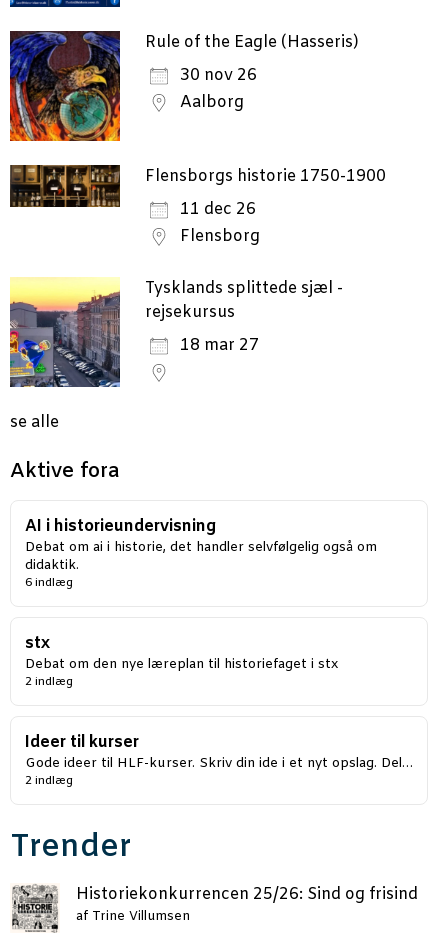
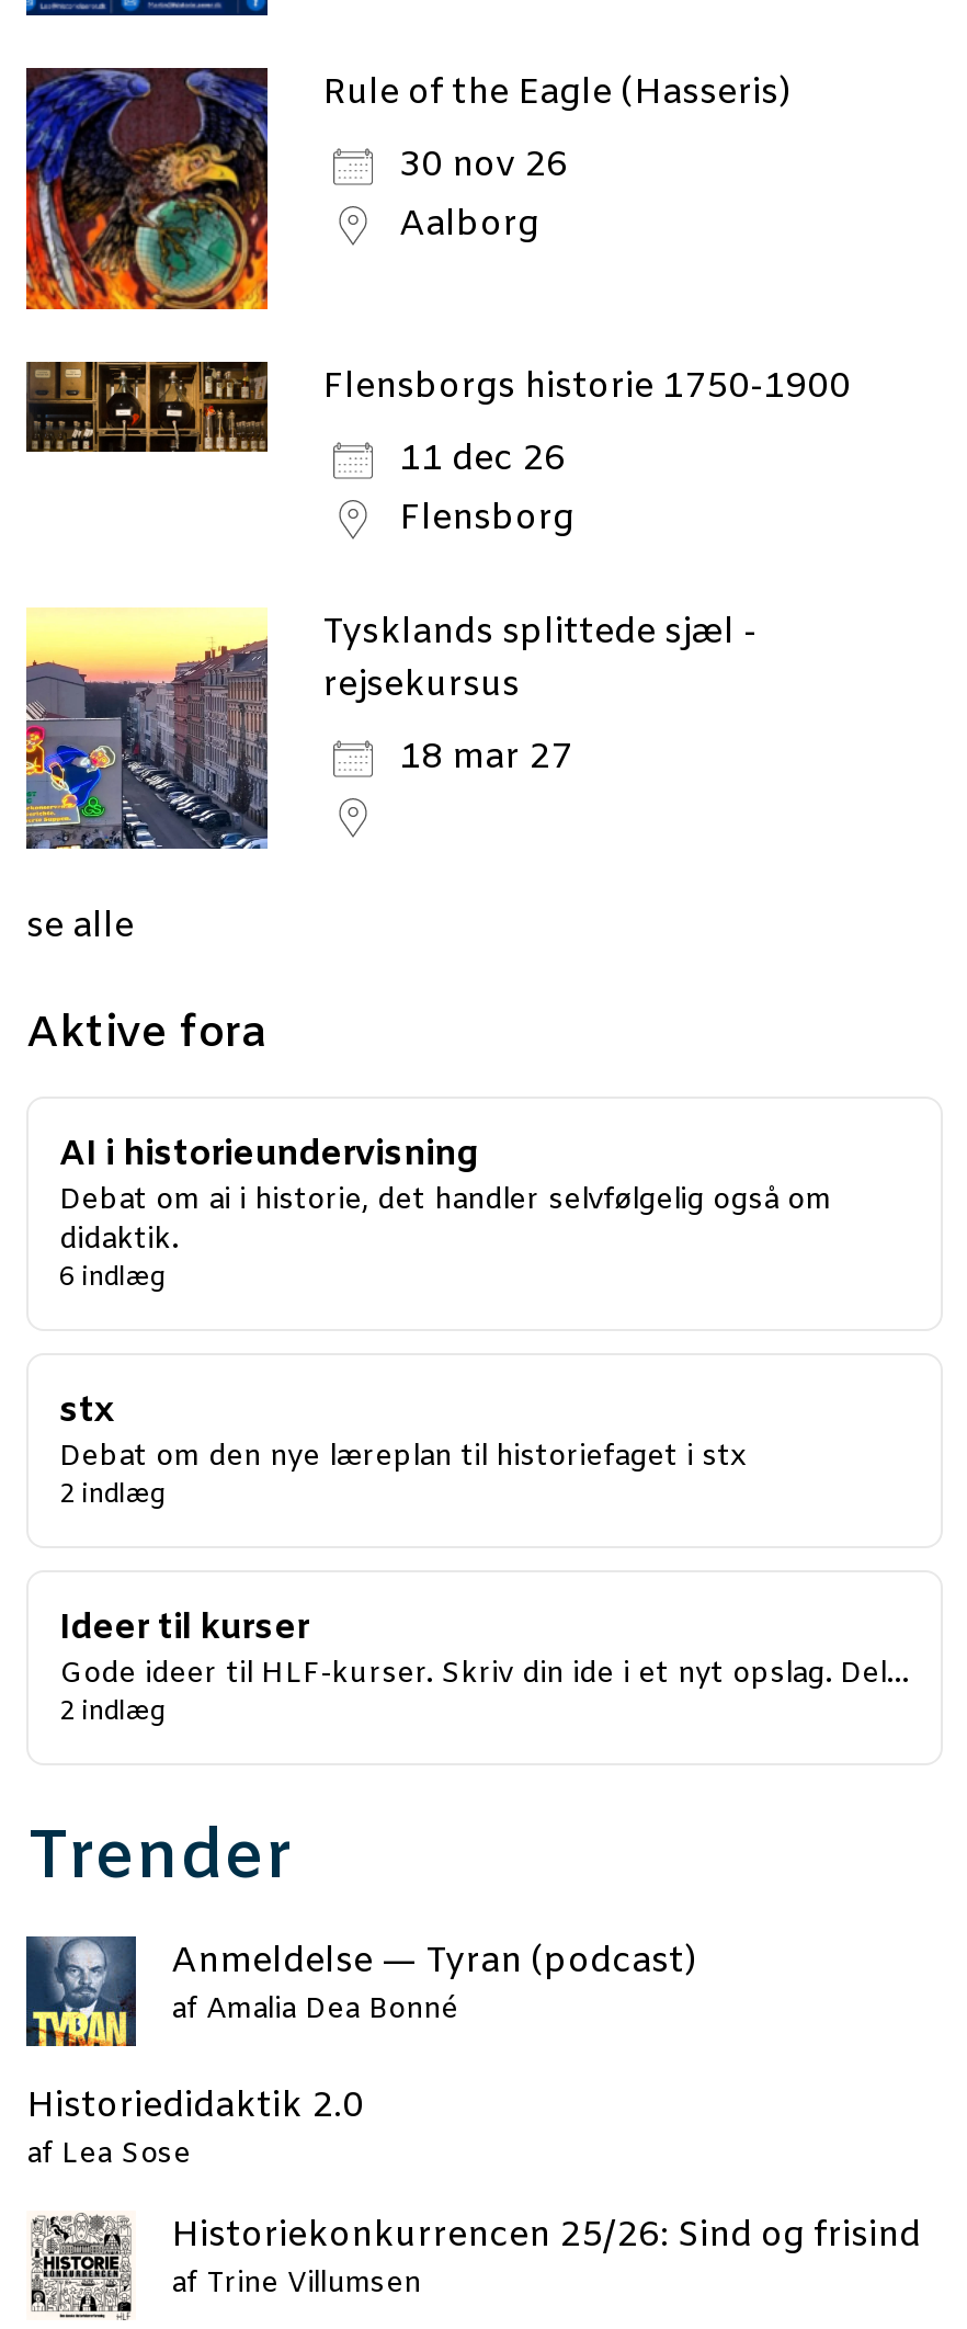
none -> [24,1934,697,2174] [image] | Anmeldelse — Tyran (podcast) | af Amalia Dea Bonné | Historiedidaktik 2.0 | af Lea Sose

